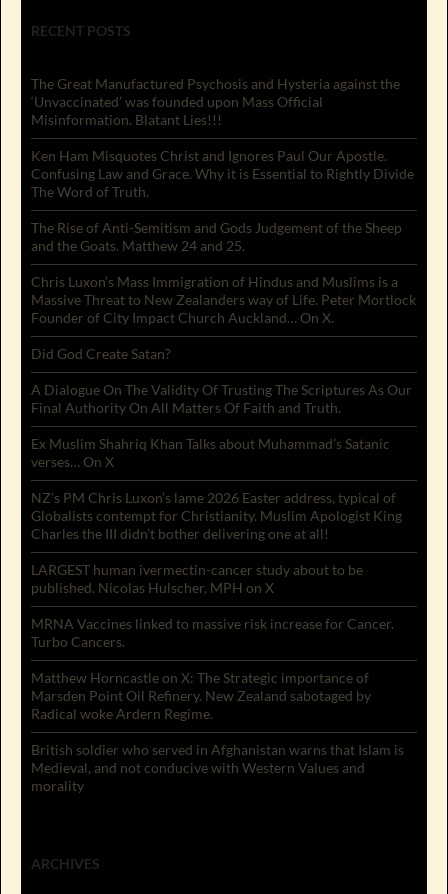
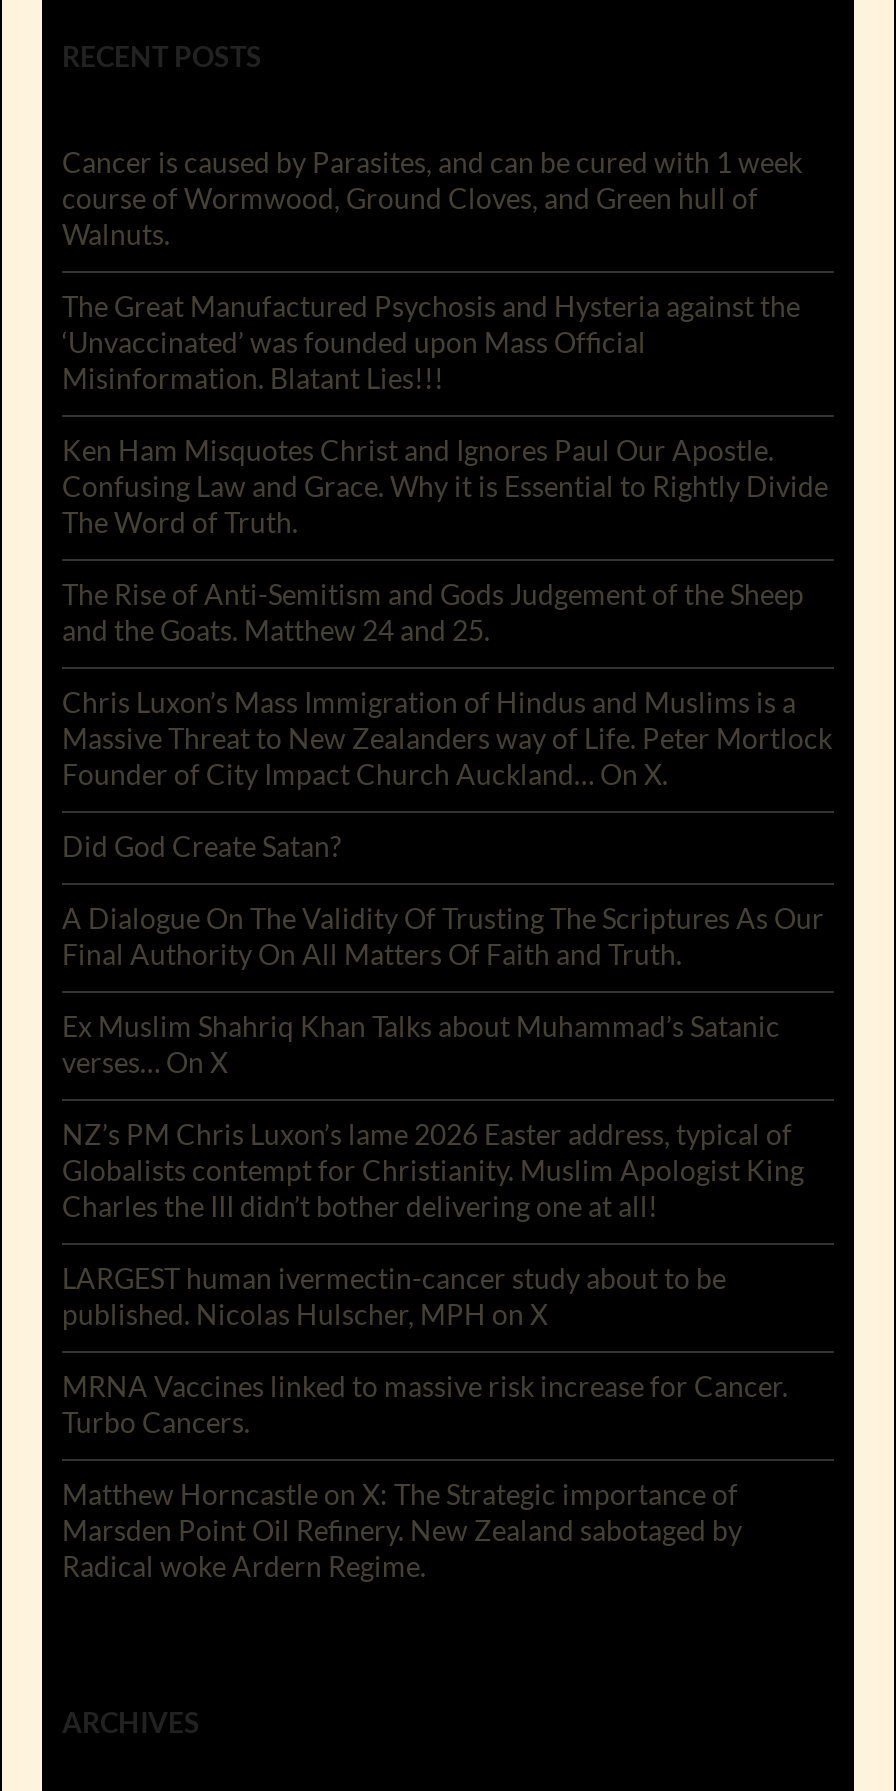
none -> [62,144,802,250] Cancer is caused by Parasites, and can be cured with 1 week | course of Wormwood, Ground Cloves, and Green hull of | Walnuts.
moved [31,75,416,722] -> [62,288,832,1582]: The Great Manufactured Psychosis and Hysteria against the | ‘Unvaccinated’ was founded upon Mass Official | Misinformation. Blatant Lies!!! | ... | Marsden Point Oil Refinery. New Zealand sabotaged by | Radical woke Ardern Regime.
[31,741,404,794] British soldier who served in Afghanistan warns that Islam is | Medieval, and not conducive with Western Values and | morality -> none

